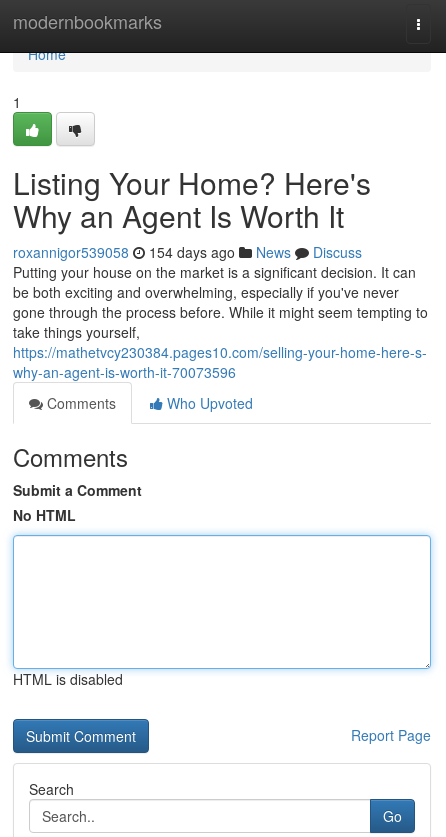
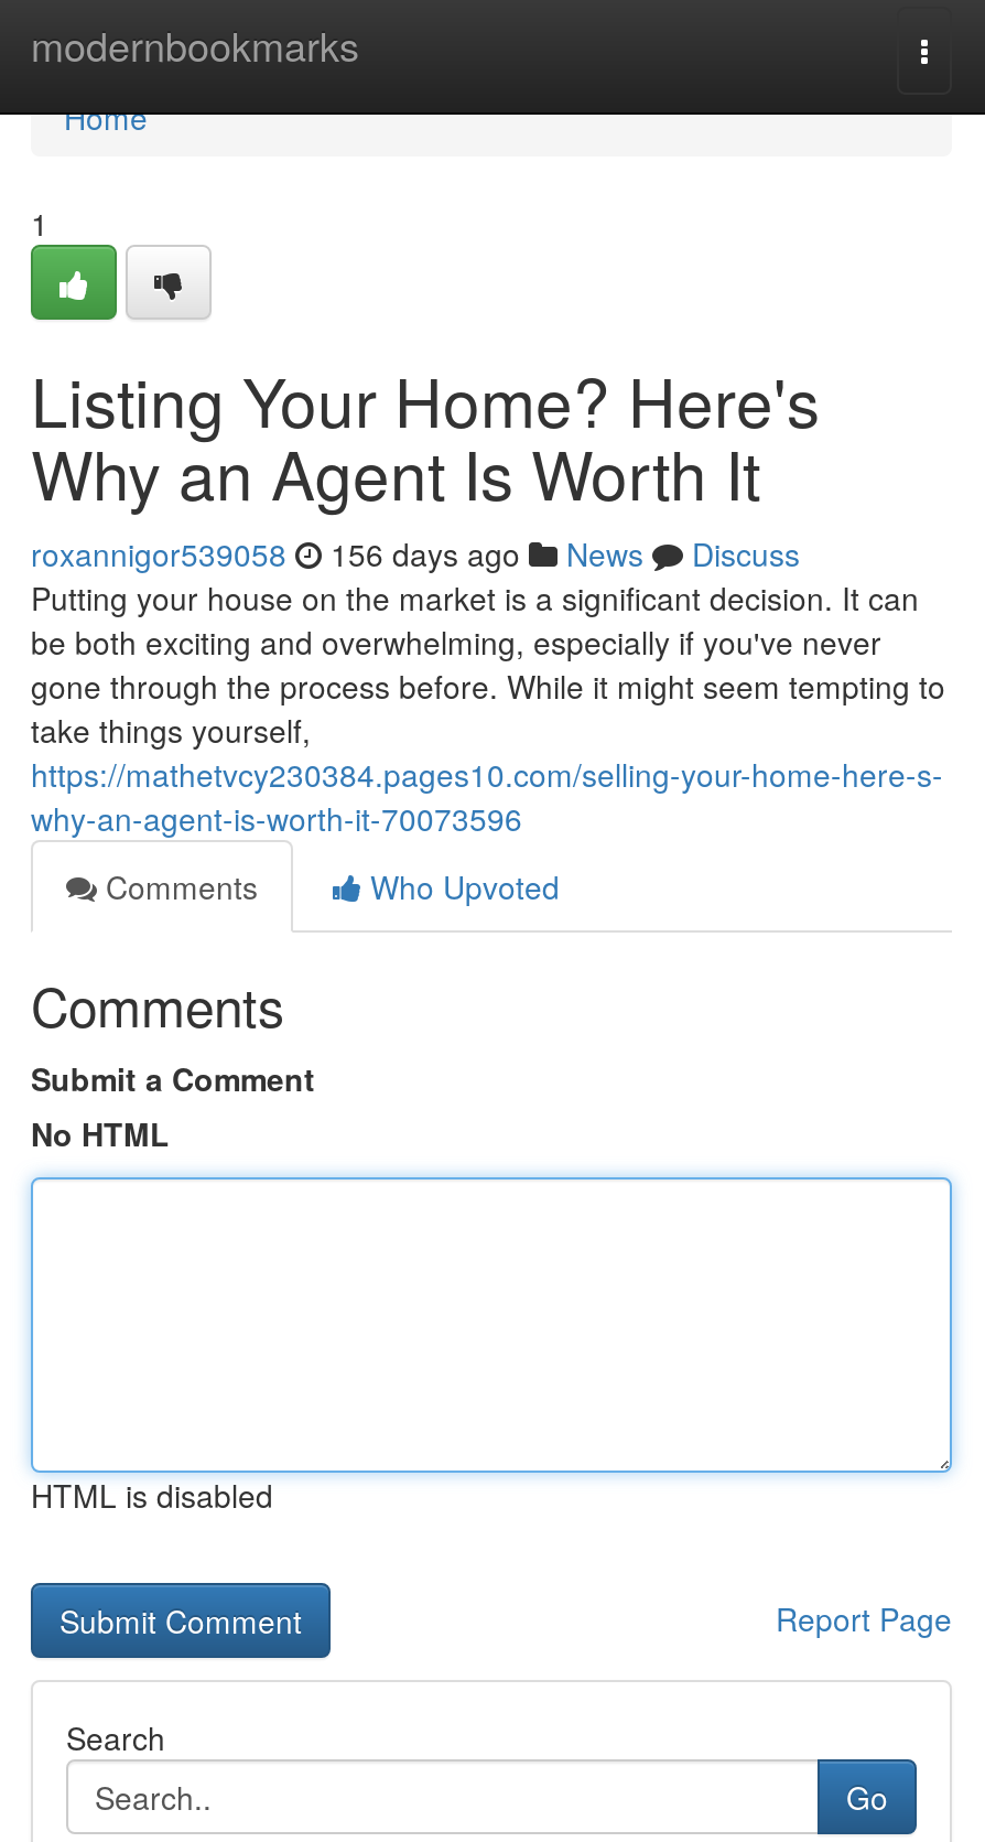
[13,242,362,262] roxannigor539058 154 days ago News Discuss -> [31,531,800,575] roxannigor539058 156 days ago News Discuss

